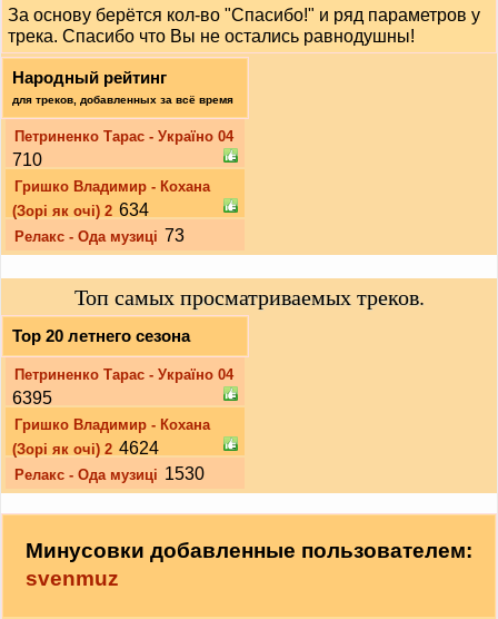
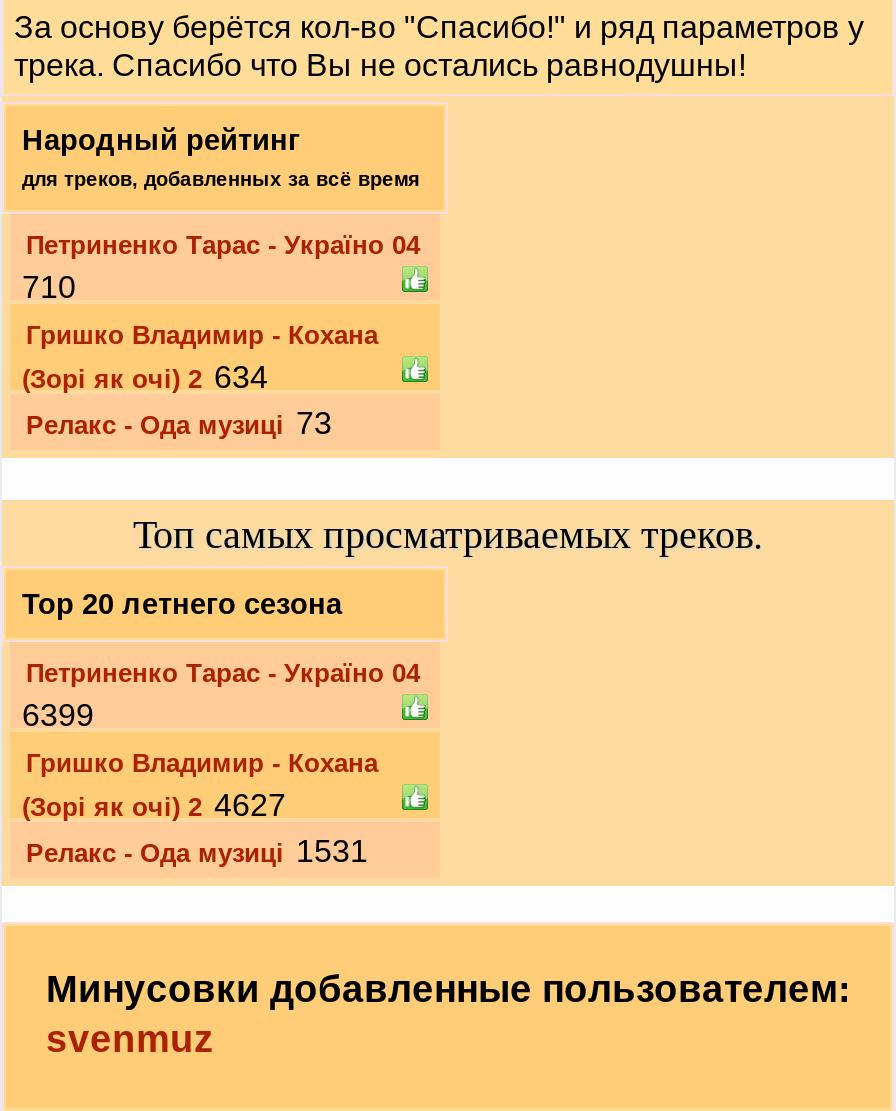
[12,389,52,407] 6395 -> [22,698,94,732] 6399
[12,439,159,458] (Зорі як очі) 2 4624 -> [22,788,286,822] (Зорі як очі) 2 4627
[14,464,205,483] Релакс - Ода музиці 1530 -> [26,834,368,868] Релакс - Ода музиці 1531

